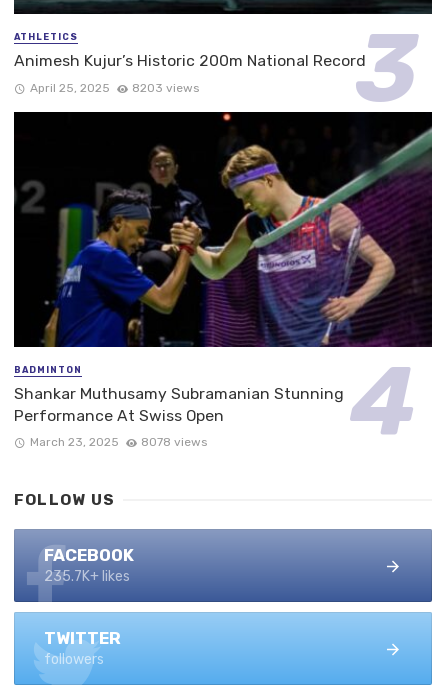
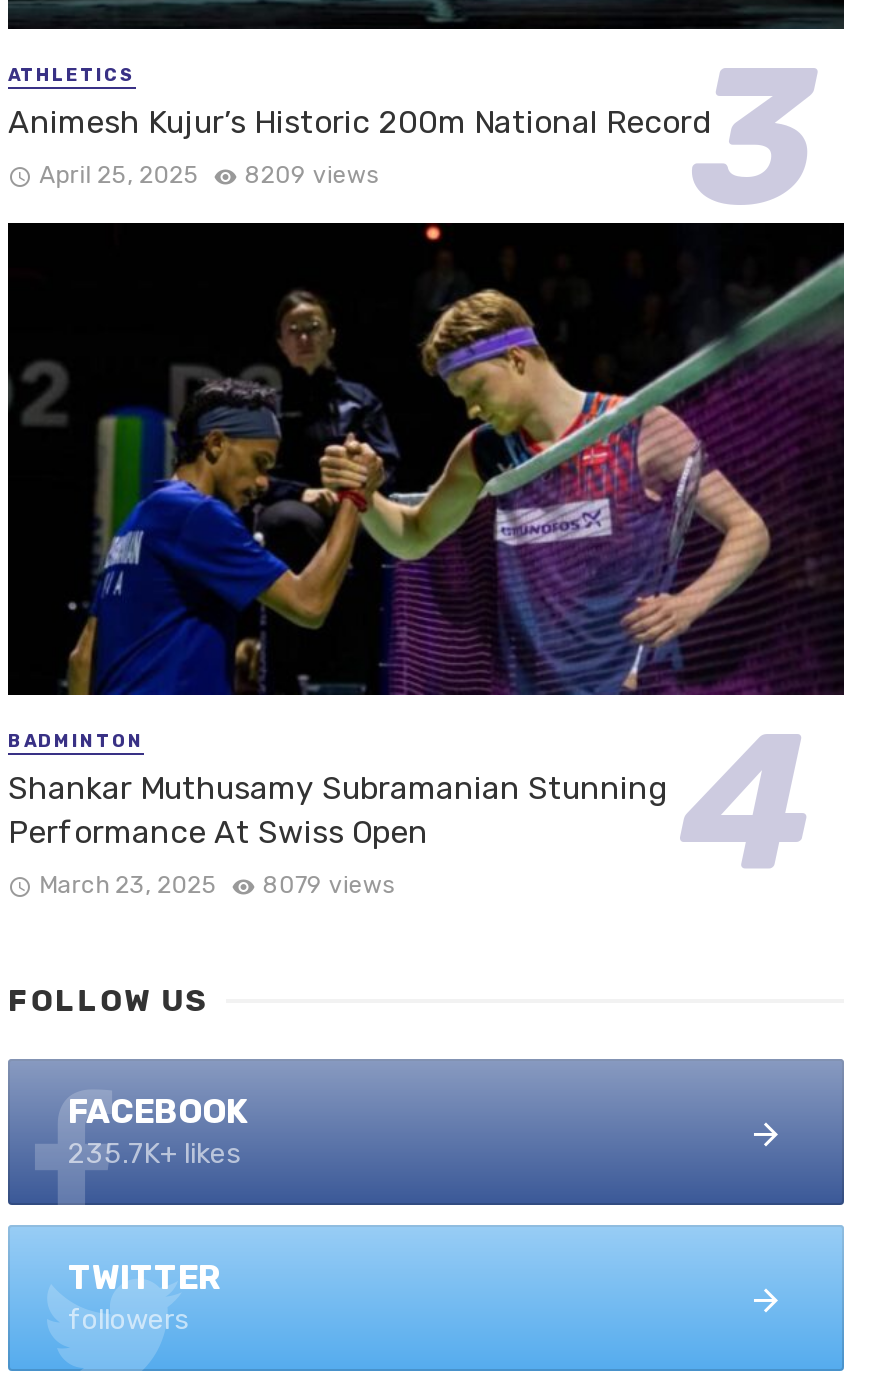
[30,81,199,95] April 25, 2025 8203 views -> [39,161,379,189] April 25, 2025 8209 views
[30,435,207,449] March 23, 2025 8078 views -> [39,871,395,899] March 23, 2025 8079 views

